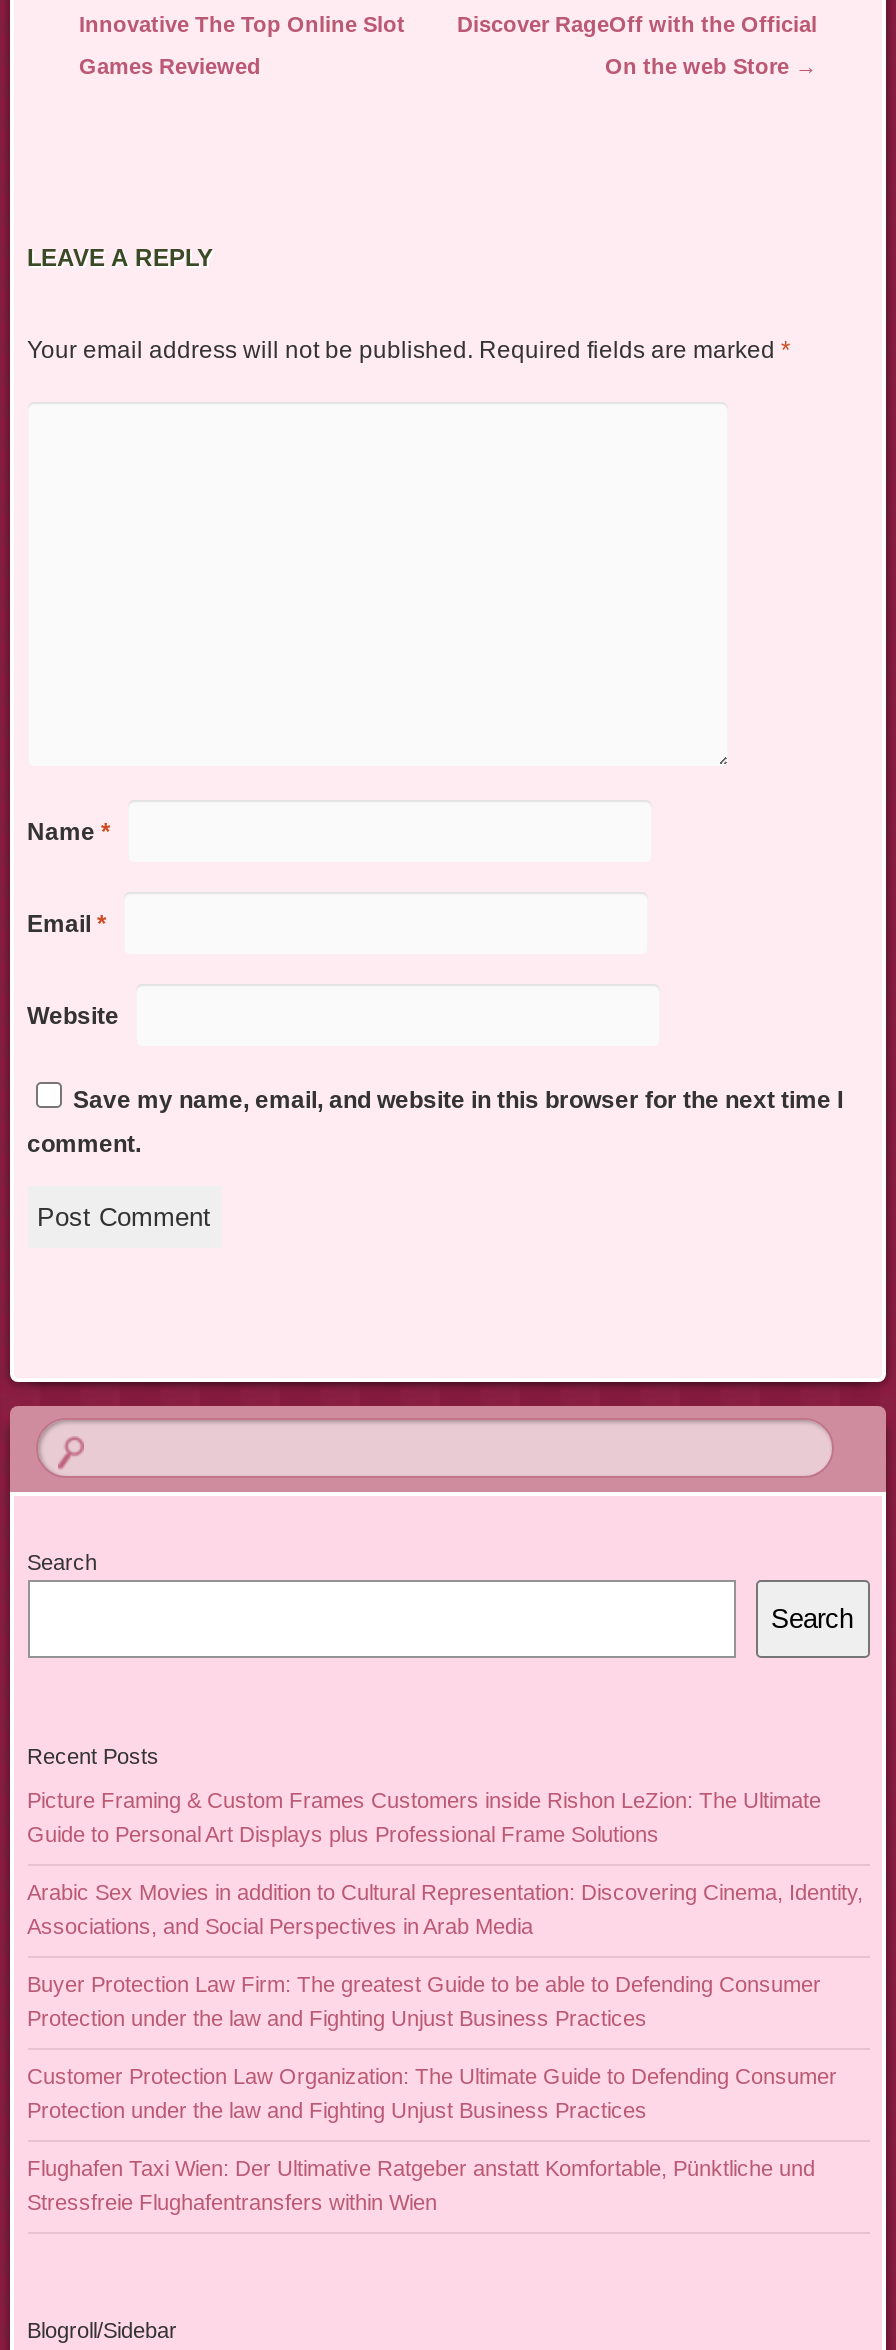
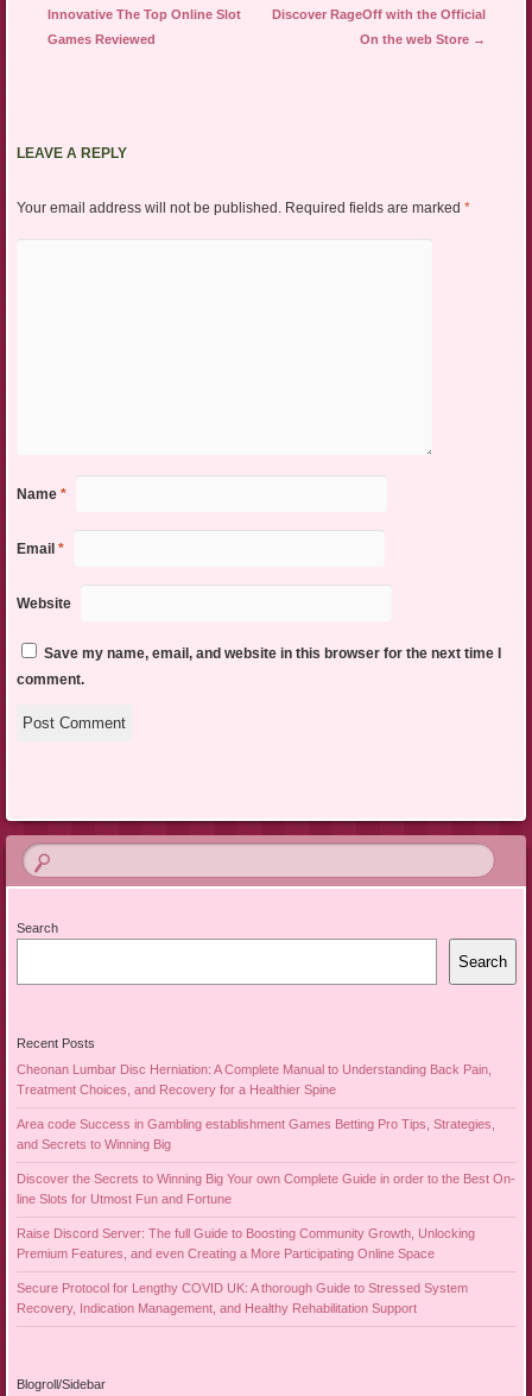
[27,1788,821,1846] Picture Framing & Custom Frames Customers inside Rishon LeZion: The Ultimate | Guide to Personal Art Displays plus Professional Frame Solutions -> [16,1062,491,1097] Cheonan Lumbar Disc Herniation: A Complete Manual to Understanding Back Pain, | Treatment Choices, and Recovery for a Healthier Spine
[27,1880,863,1938] Arabic Sex Movies in addition to Cultural Representation: Discovering Cinema, Identity, | Associations, and Social Perspectives in Arab Media -> [16,1117,495,1151] Area code Success in Gambling establishment Games Betting Pro Tips, Strategies, | and Secrets to Winning Big
[27,1972,821,2030] Buyer Protection Law Firm: The greatest Guide to be able to Defending Consumer | Protection under the law and Fighting Unjust Business Practices -> [16,1172,515,1206] Discover the Secrets to Winning Big Your own Complete Guide in order to the Best On- | line Slots for Utmost Fun and Fortune
[27,2064,837,2122] Customer Protection Law Organization: The Ultimate Guide to Defending Consumer | Protection under the law and Fighting Unjust Business Practices -> [16,1226,474,1261] Raise Discord Server: The full Guide to Boosting Community Growth, Unlocking | Premium Features, and even Creating a More Participating Online Space
[27,2156,815,2214] Flughafen Taxi Wien: Der Ultimative Ratgeber anstatt Komfortable, Pünktliche und | Stressfreie Flughafentransfers within Wien -> [16,1281,467,1315] Secure Protocol for Lengthy COVID UK: A thorough Guide to Stressed System | Recovery, Indication Management, and Healthy Rehabilitation Support

